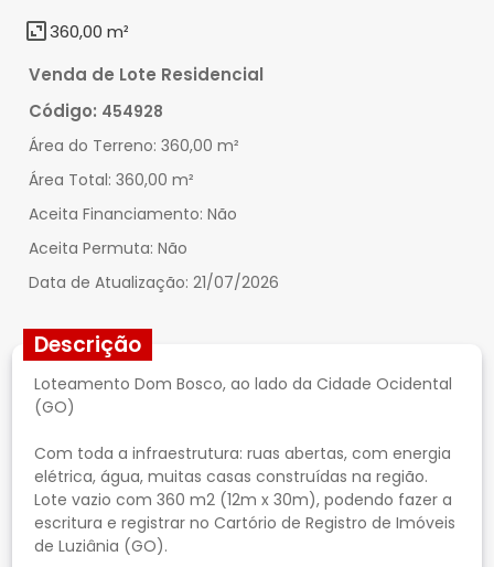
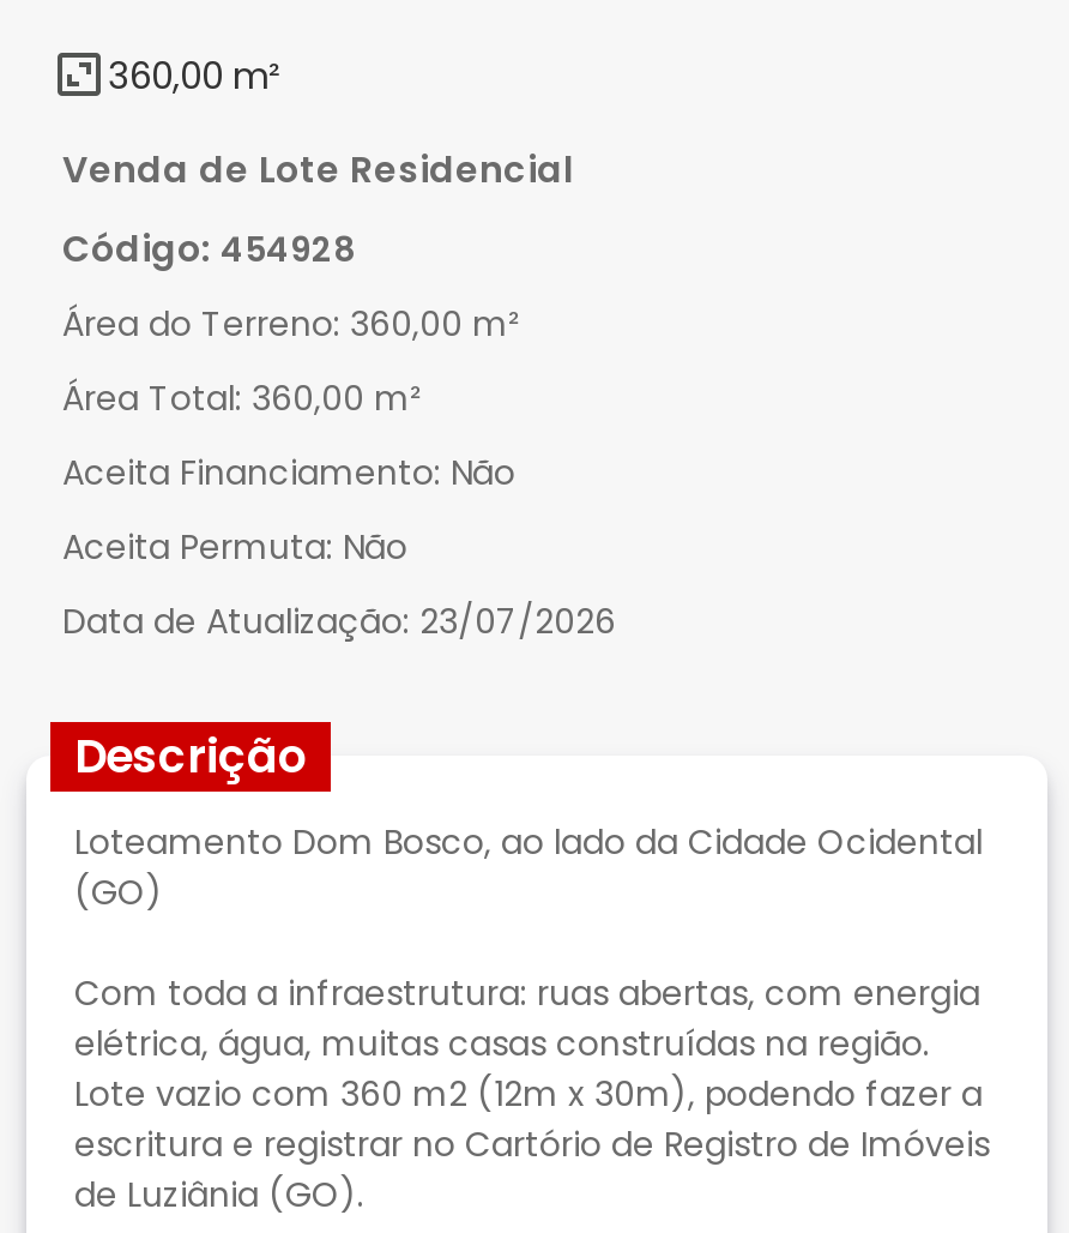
[29,271,279,293] Data de Atualização: 21/07/2026 -> [62,597,616,645] Data de Atualização: 23/07/2026

